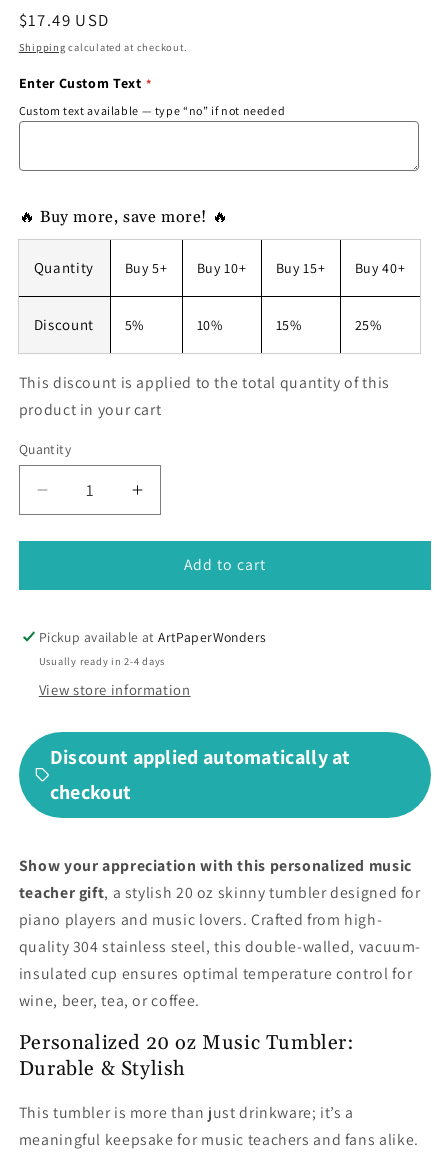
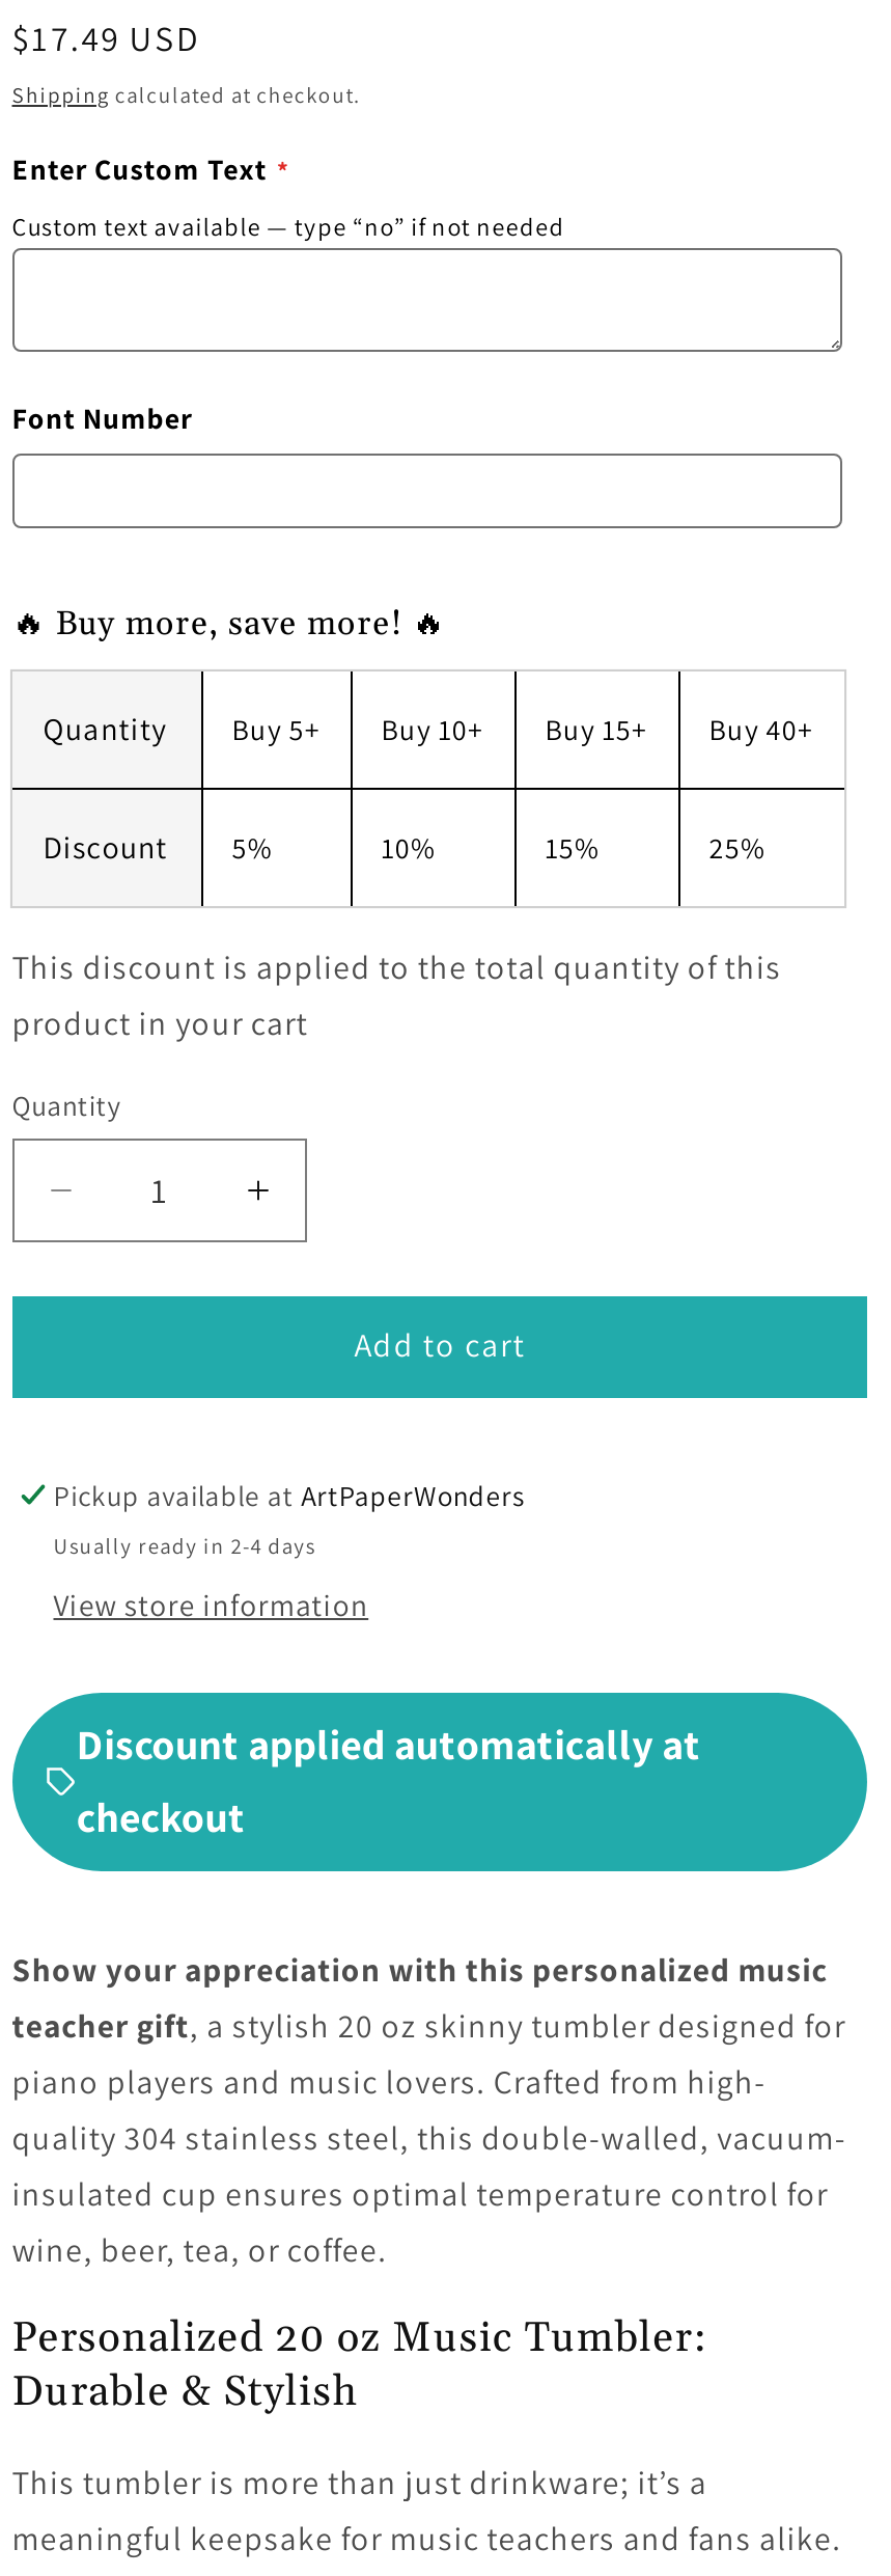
none -> [12,401,192,438] Font Number

